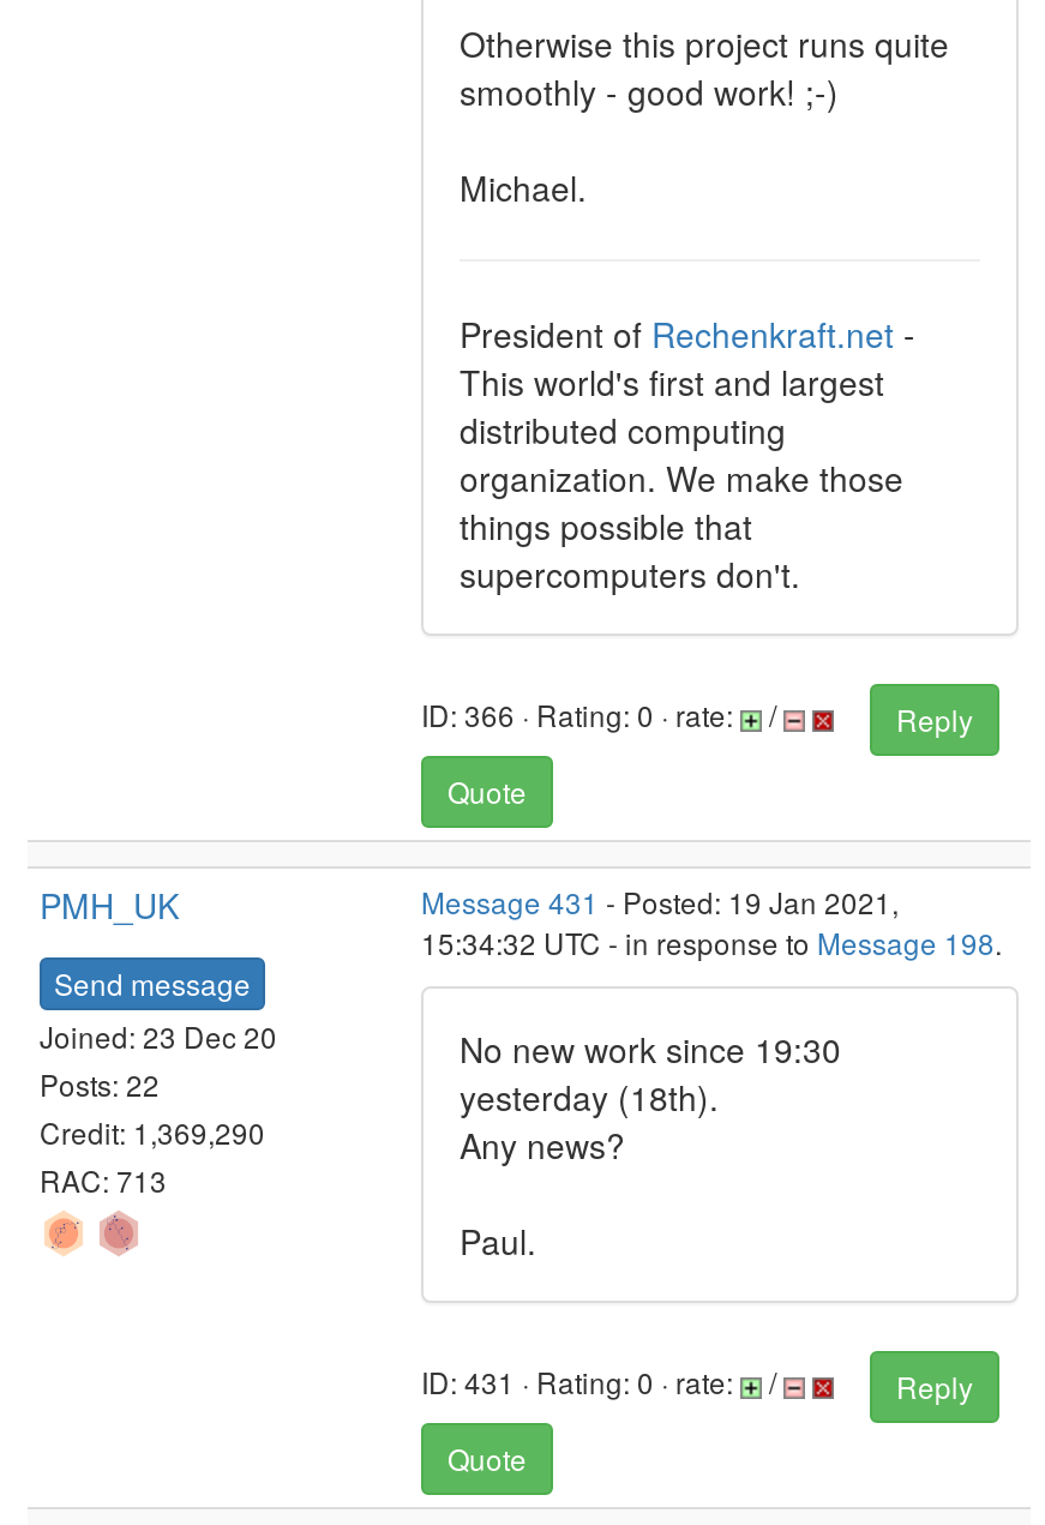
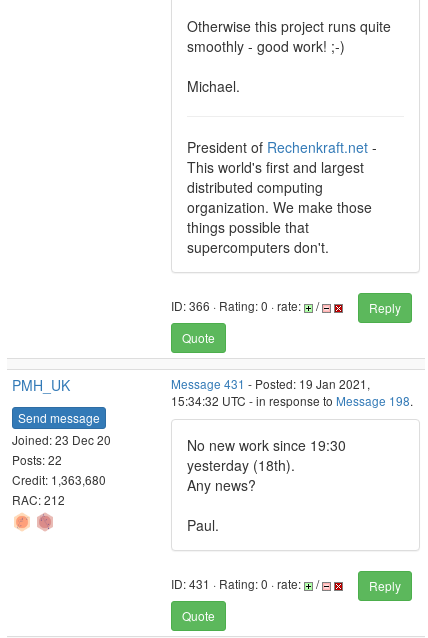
[40,1111,265,1152] Credit: 1,369,290 -> [12,471,106,488] Credit: 1,363,680
[40,1159,167,1200] RAC: 713 -> [12,491,65,508] RAC: 212

